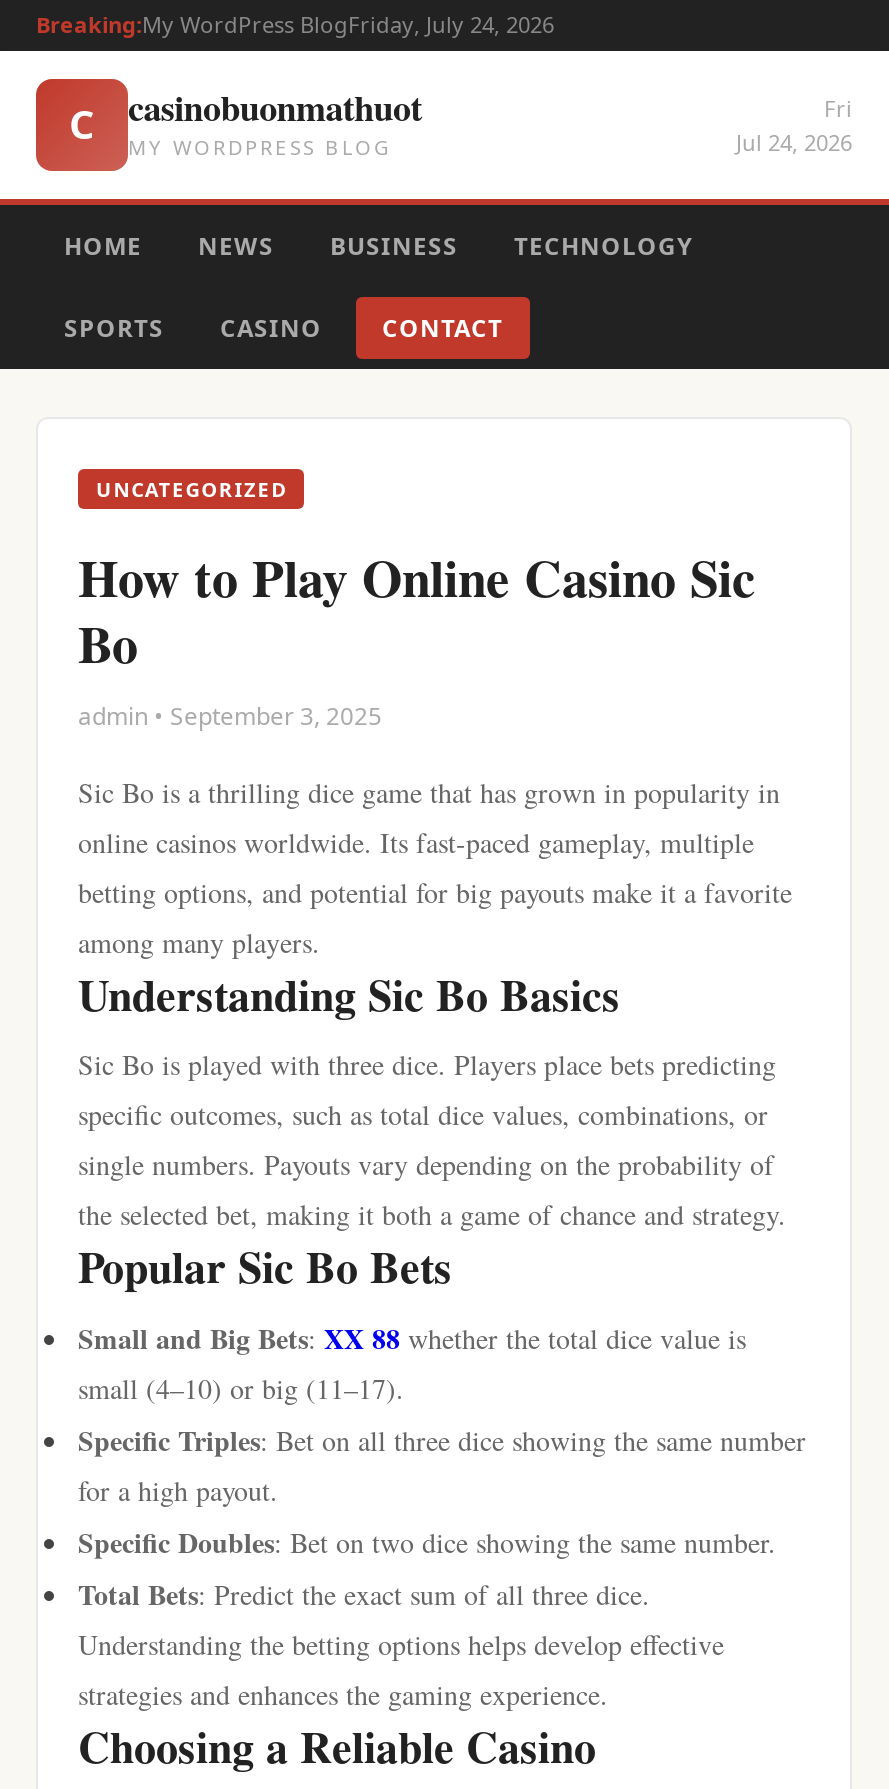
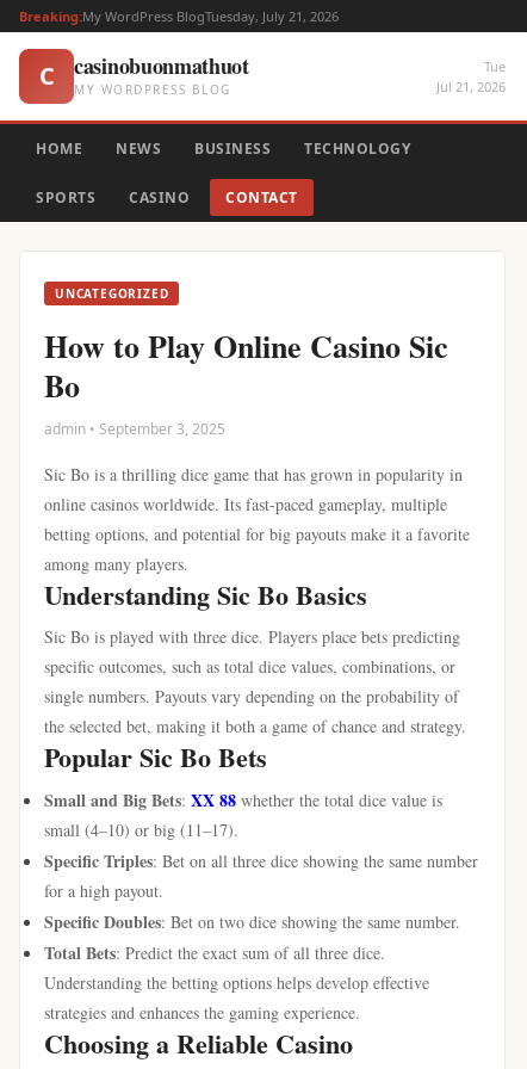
[36,9,554,39] Breaking:My WordPress BlogFriday, July 24, 2026 -> [19,7,339,25] Breaking:My WordPress BlogTuesday, July 21, 2026
[736,93,852,157] Fri | Jul 24, 2026 -> [436,57,506,95] Tue | Jul 21, 2026

